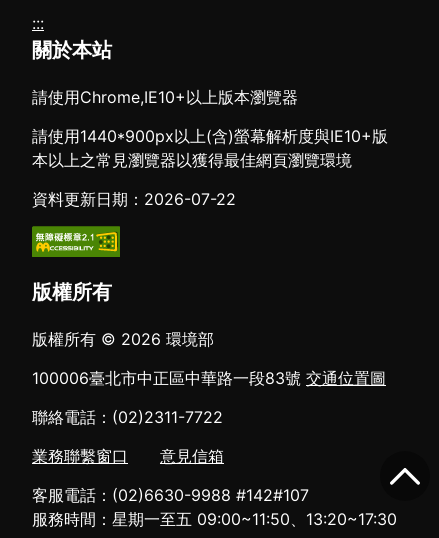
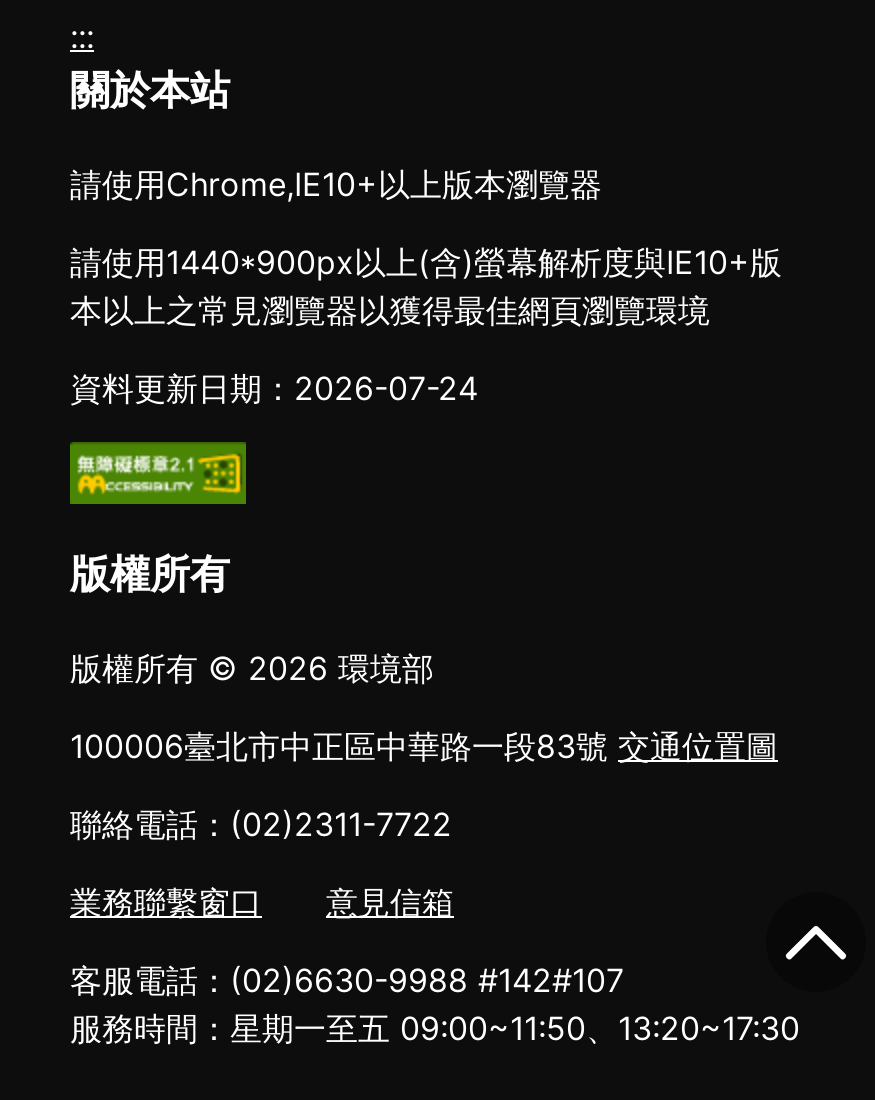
[32,189,236,209] 資料更新日期：2026-07-22 -> [70,368,478,408] 資料更新日期：2026-07-24

